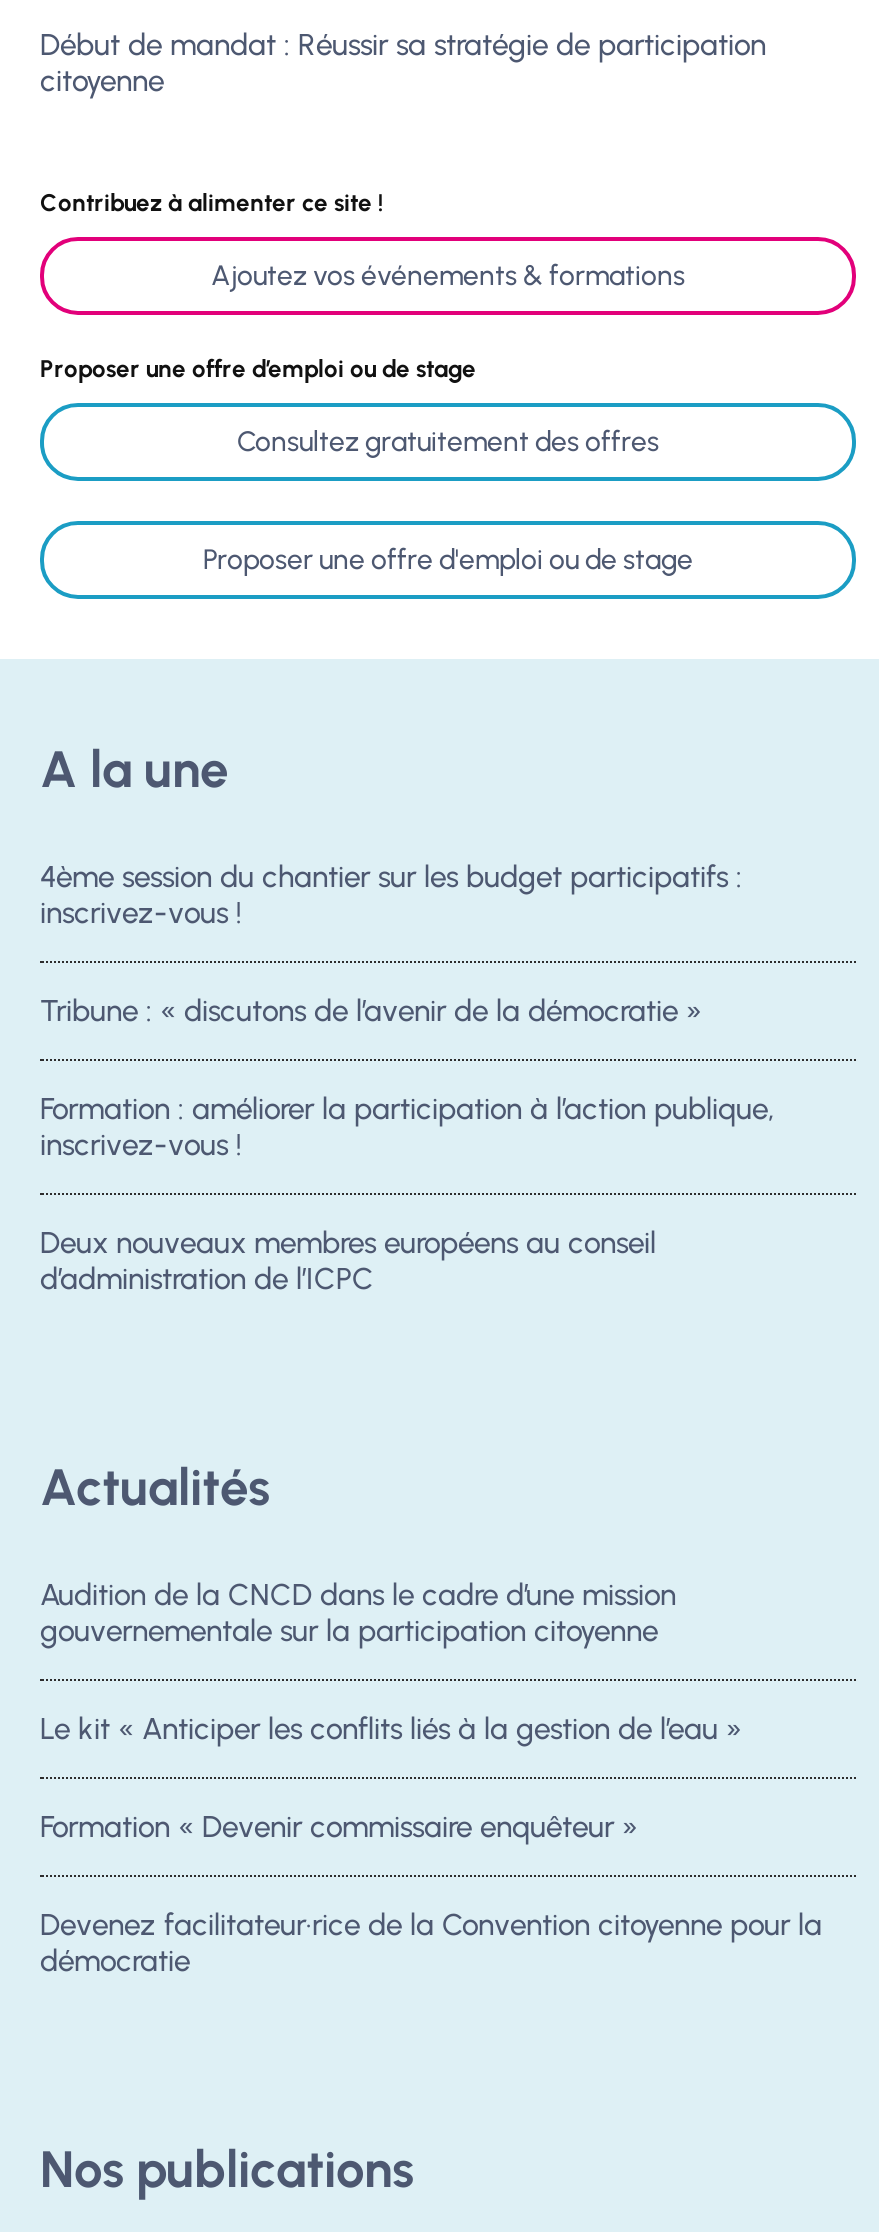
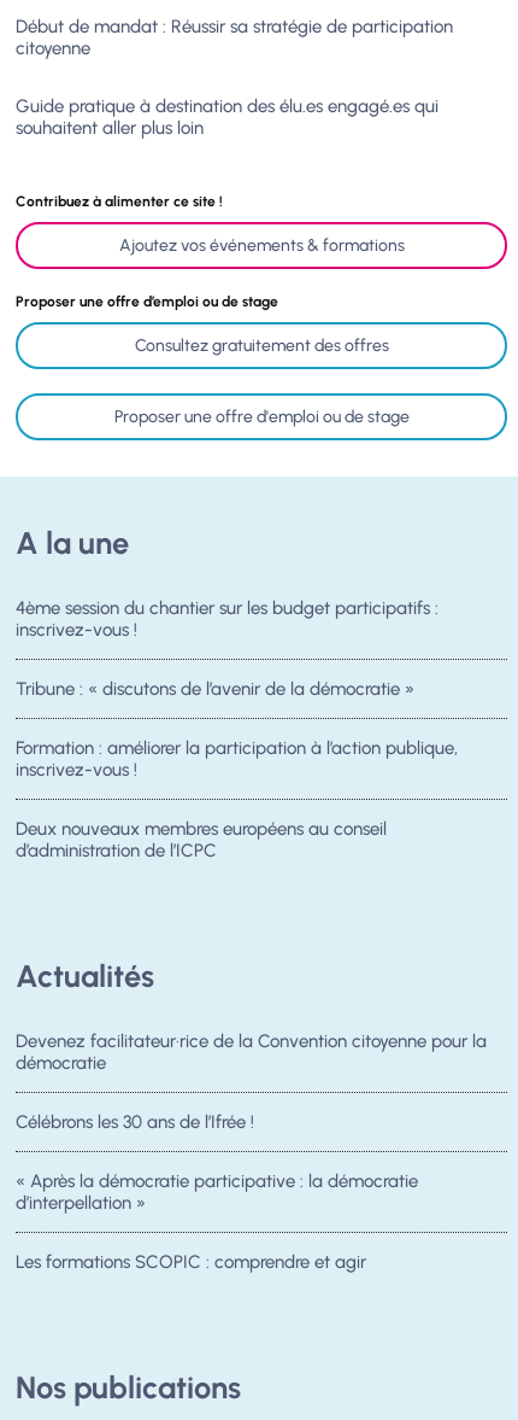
none -> [16,95,438,139] Guide pratique à destination des élu.es engagé.es qui | souhaitent aller plus loin
[40,1577,742,1845] Audition de la CNCD dans le cadre d’une mission | gouvernementale sur la participation citoyenne | Le kit « Anticiper les conflits liés à la gestion de l’eau » | Formation « Devenir commissaire enquêteur » -> none
moved [40,1907,822,1979] -> [16,1030,487,1074]: Devenez facilitateur·rice de la Convention citoyenne pour la | démocratie
none -> [16,1111,418,1273] Célébrons les 30 ans de l’Ifrée ! | « Après la démocratie participative : la démocratie | d’interpellation » | Les formations SCOPIC : comprendre et agir

